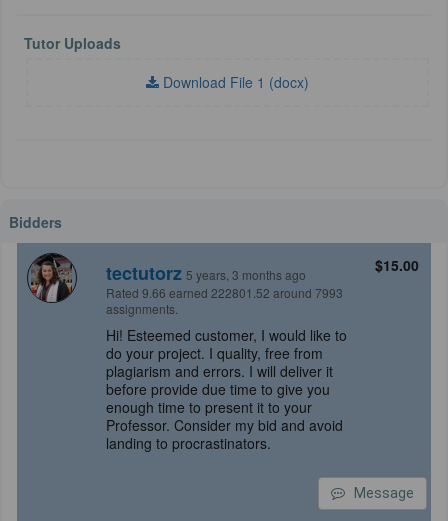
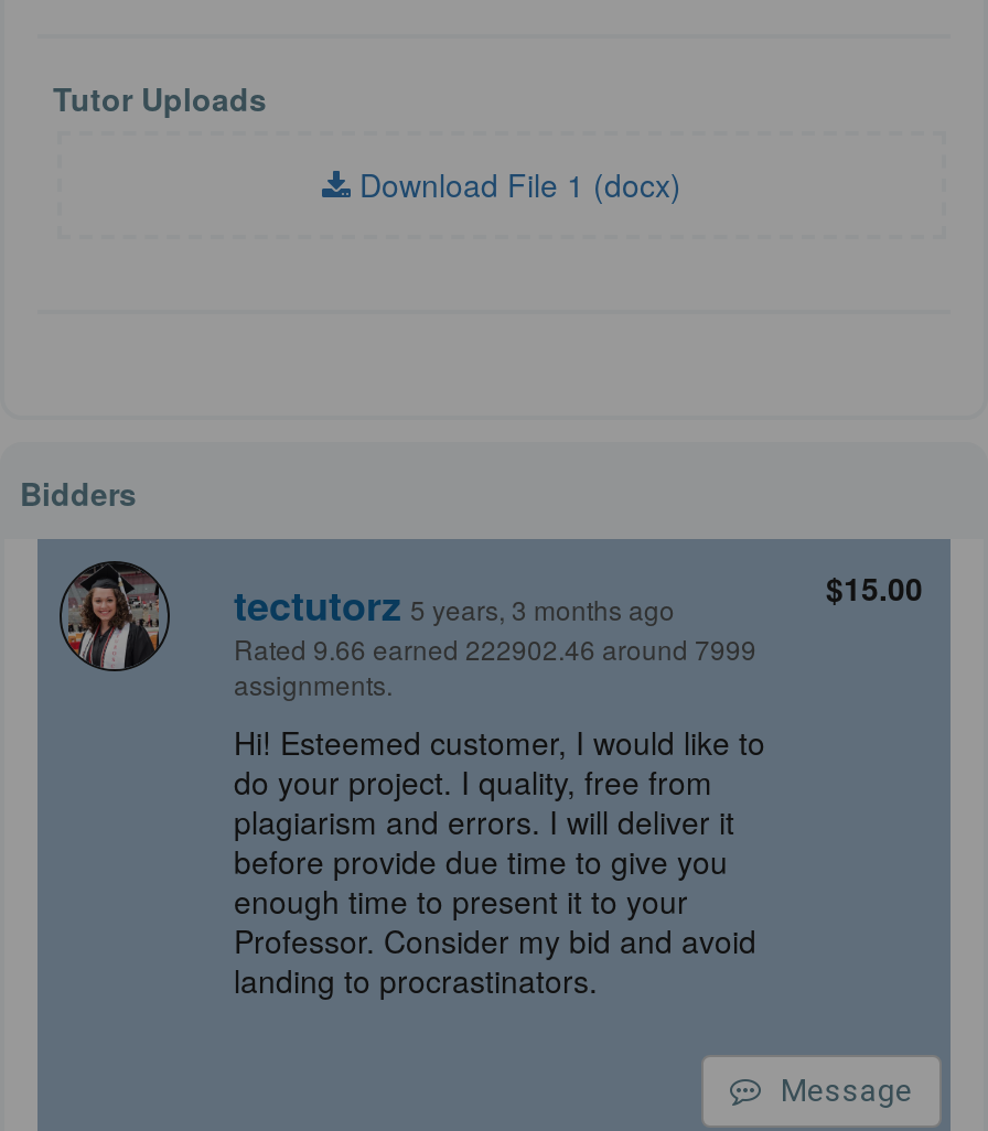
[106,284,343,301] Rated 9.66 earned 222801.52 around 7993 -> [234,629,756,667] Rated 9.66 earned 222902.46 around 7999

